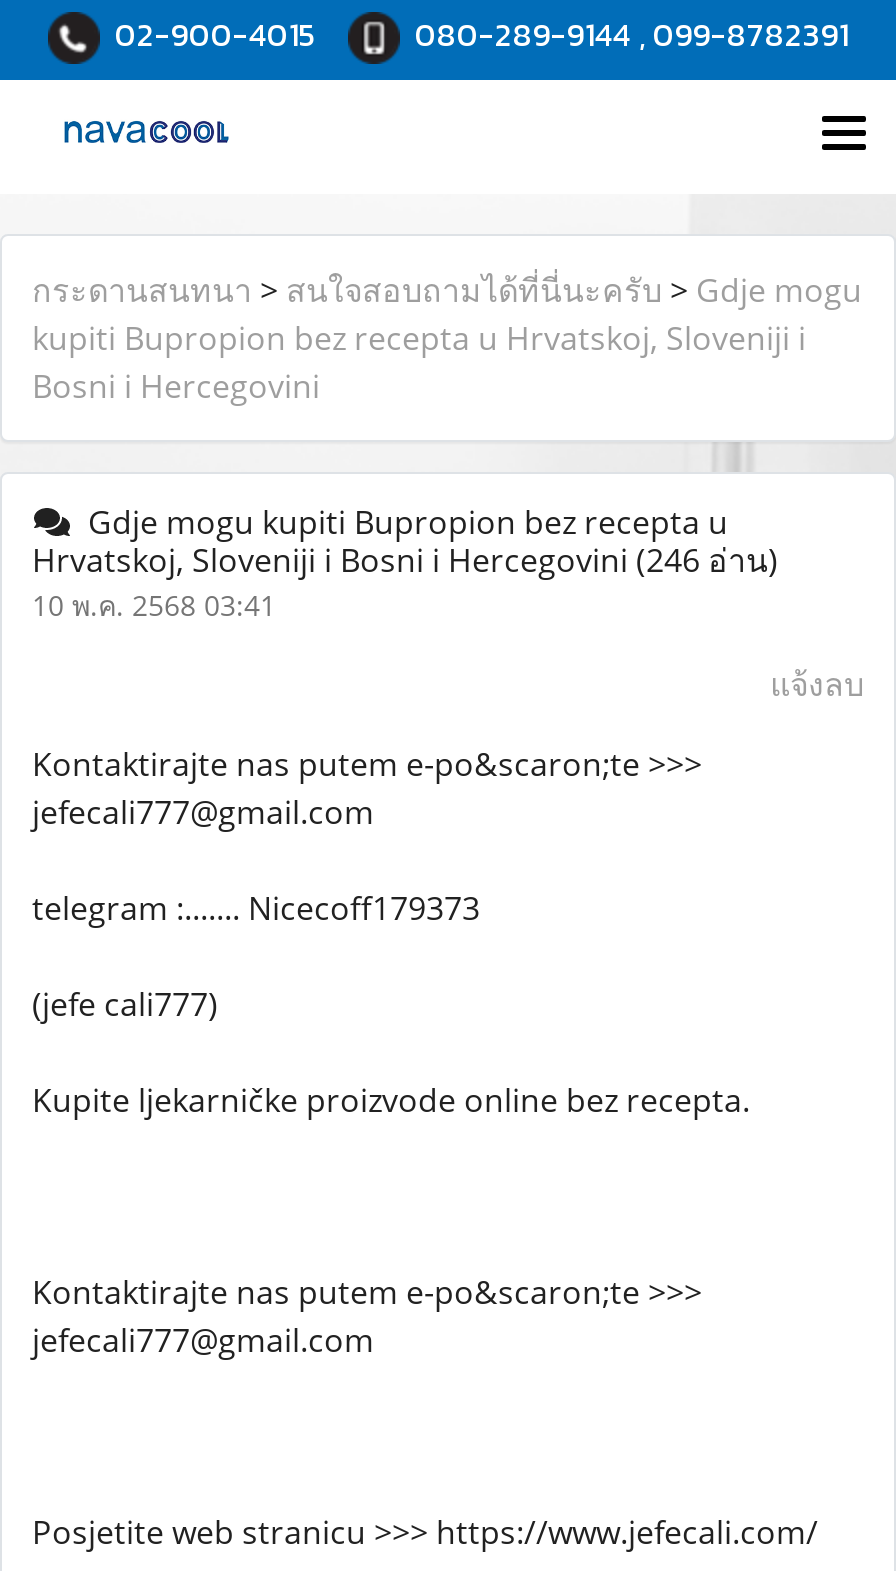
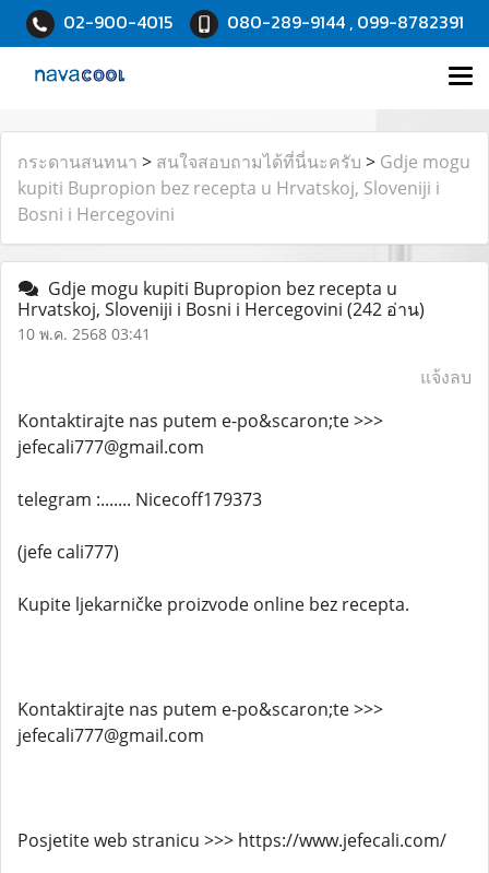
[32,538,778,582] Hrvatskoj, Sloveniji i Bosni i Hercegovini (246 อ่าน) -> [17,297,425,321] Hrvatskoj, Sloveniji i Bosni i Hercegovini (242 อ่าน)

